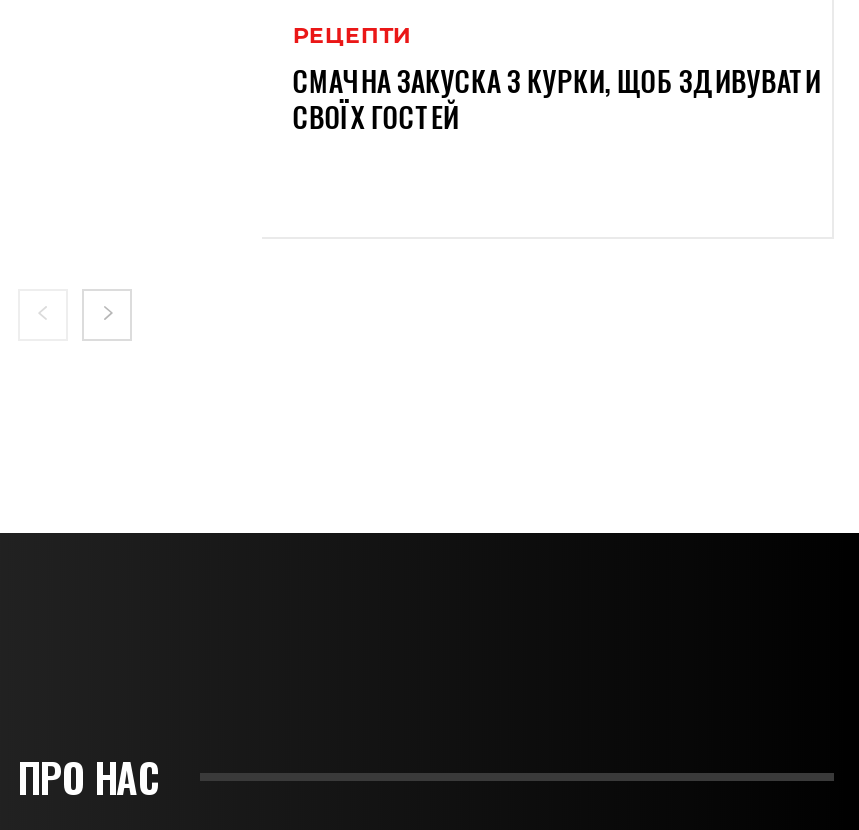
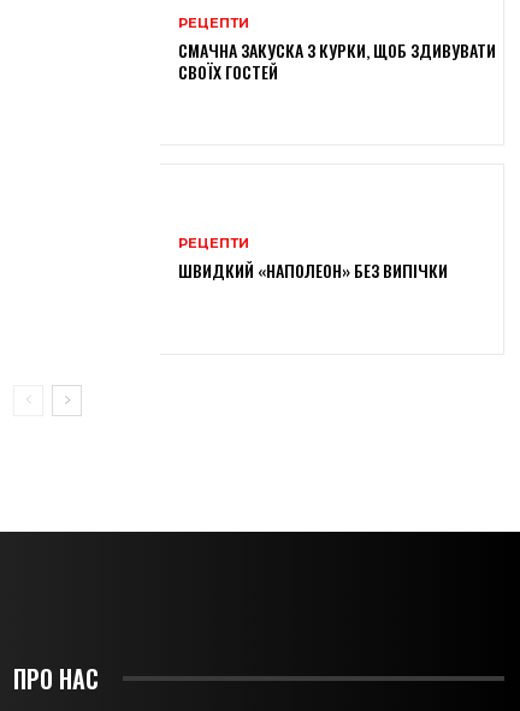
none -> [179,235,448,283] РЕЦЕПТИ | ШВИДКИЙ «НАПОЛЕОН» БЕЗ ВИПІЧКИ

